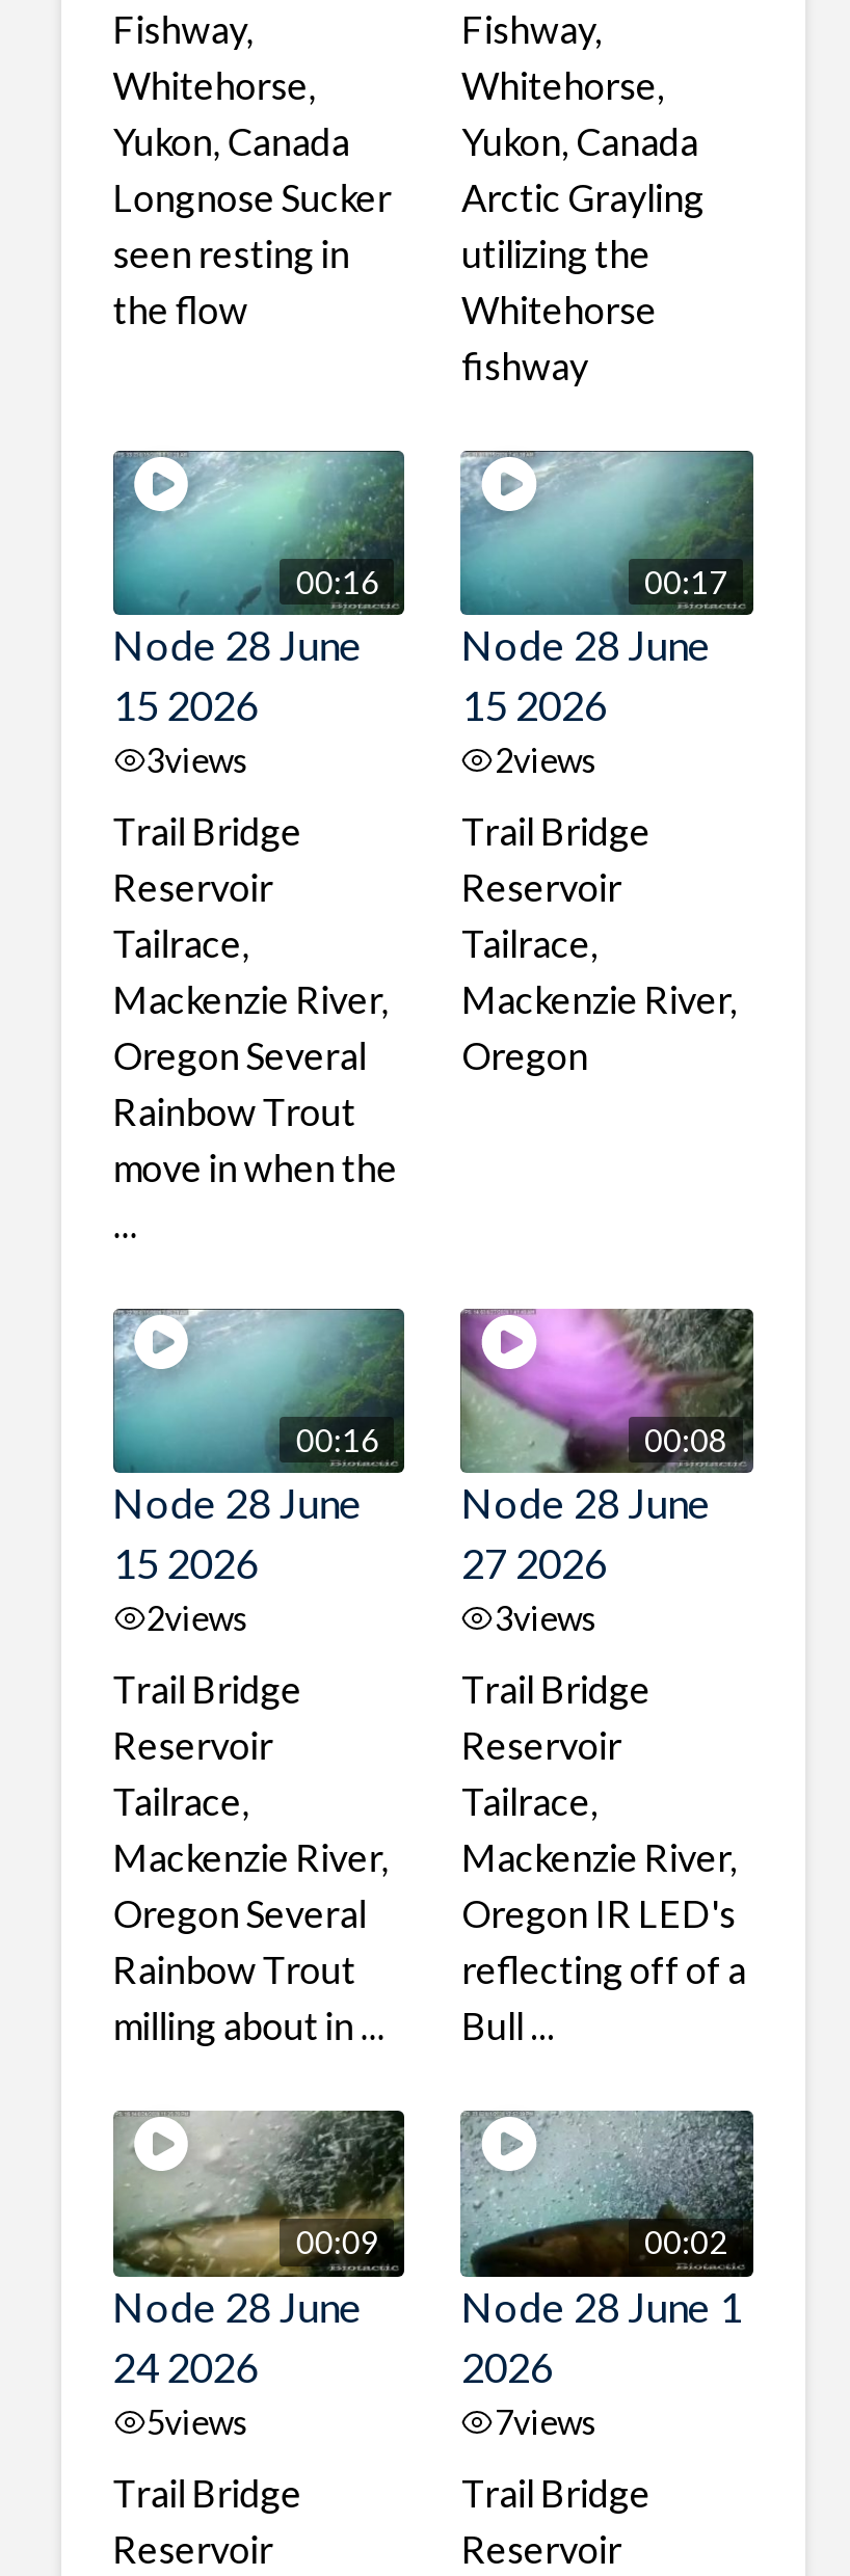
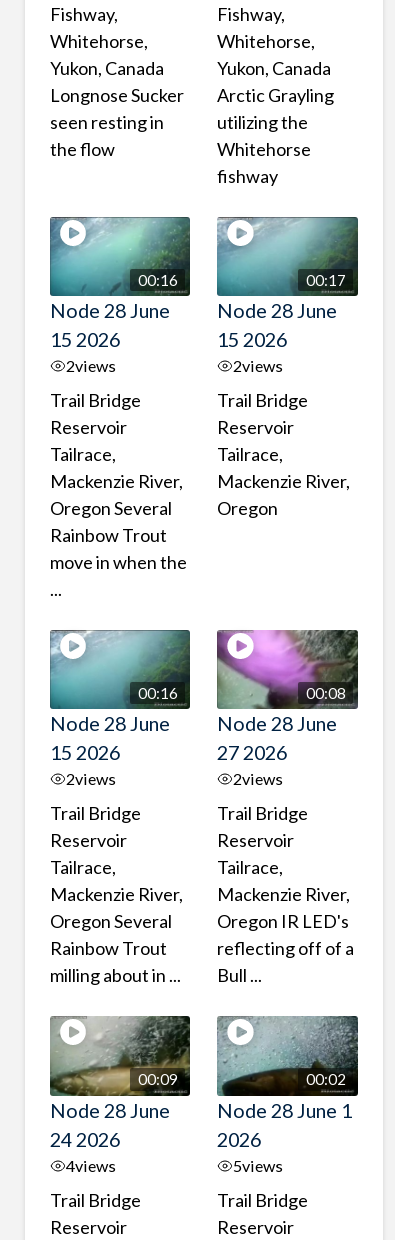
[146,740,250,780] 3views -> [66,356,116,375] 2views
[495,1599,599,1638] 3views -> [233,769,283,788] 2views
[146,2401,250,2440] 5views -> [66,1156,116,1175] 4views
[495,2401,599,2440] 7views -> [233,1156,283,1175] 5views

